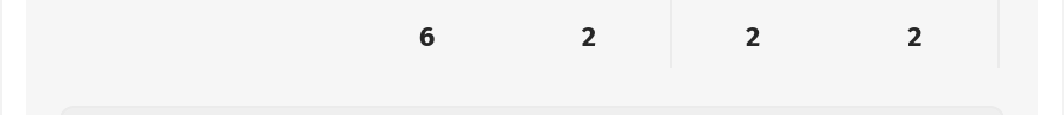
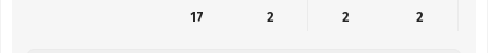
[419,20,438,53] 6 -> [189,10,203,25] 17

